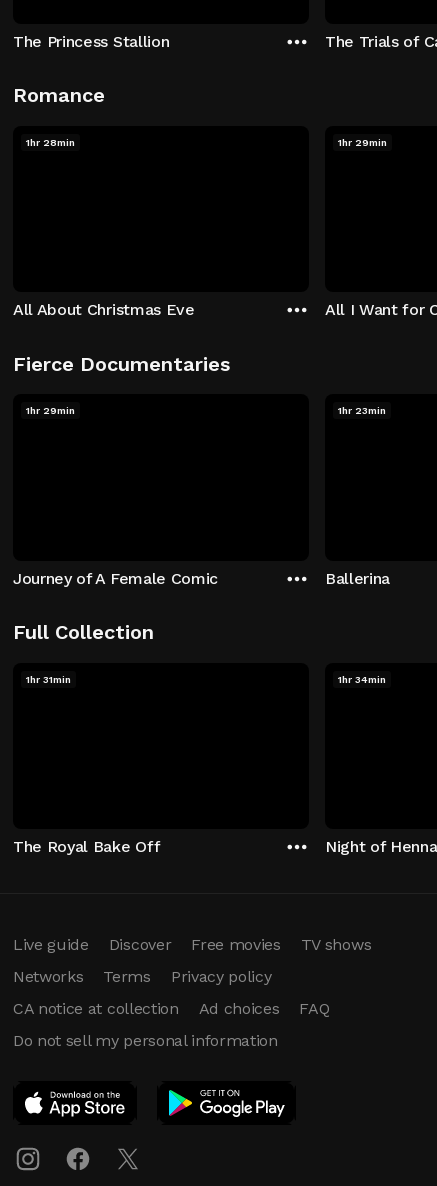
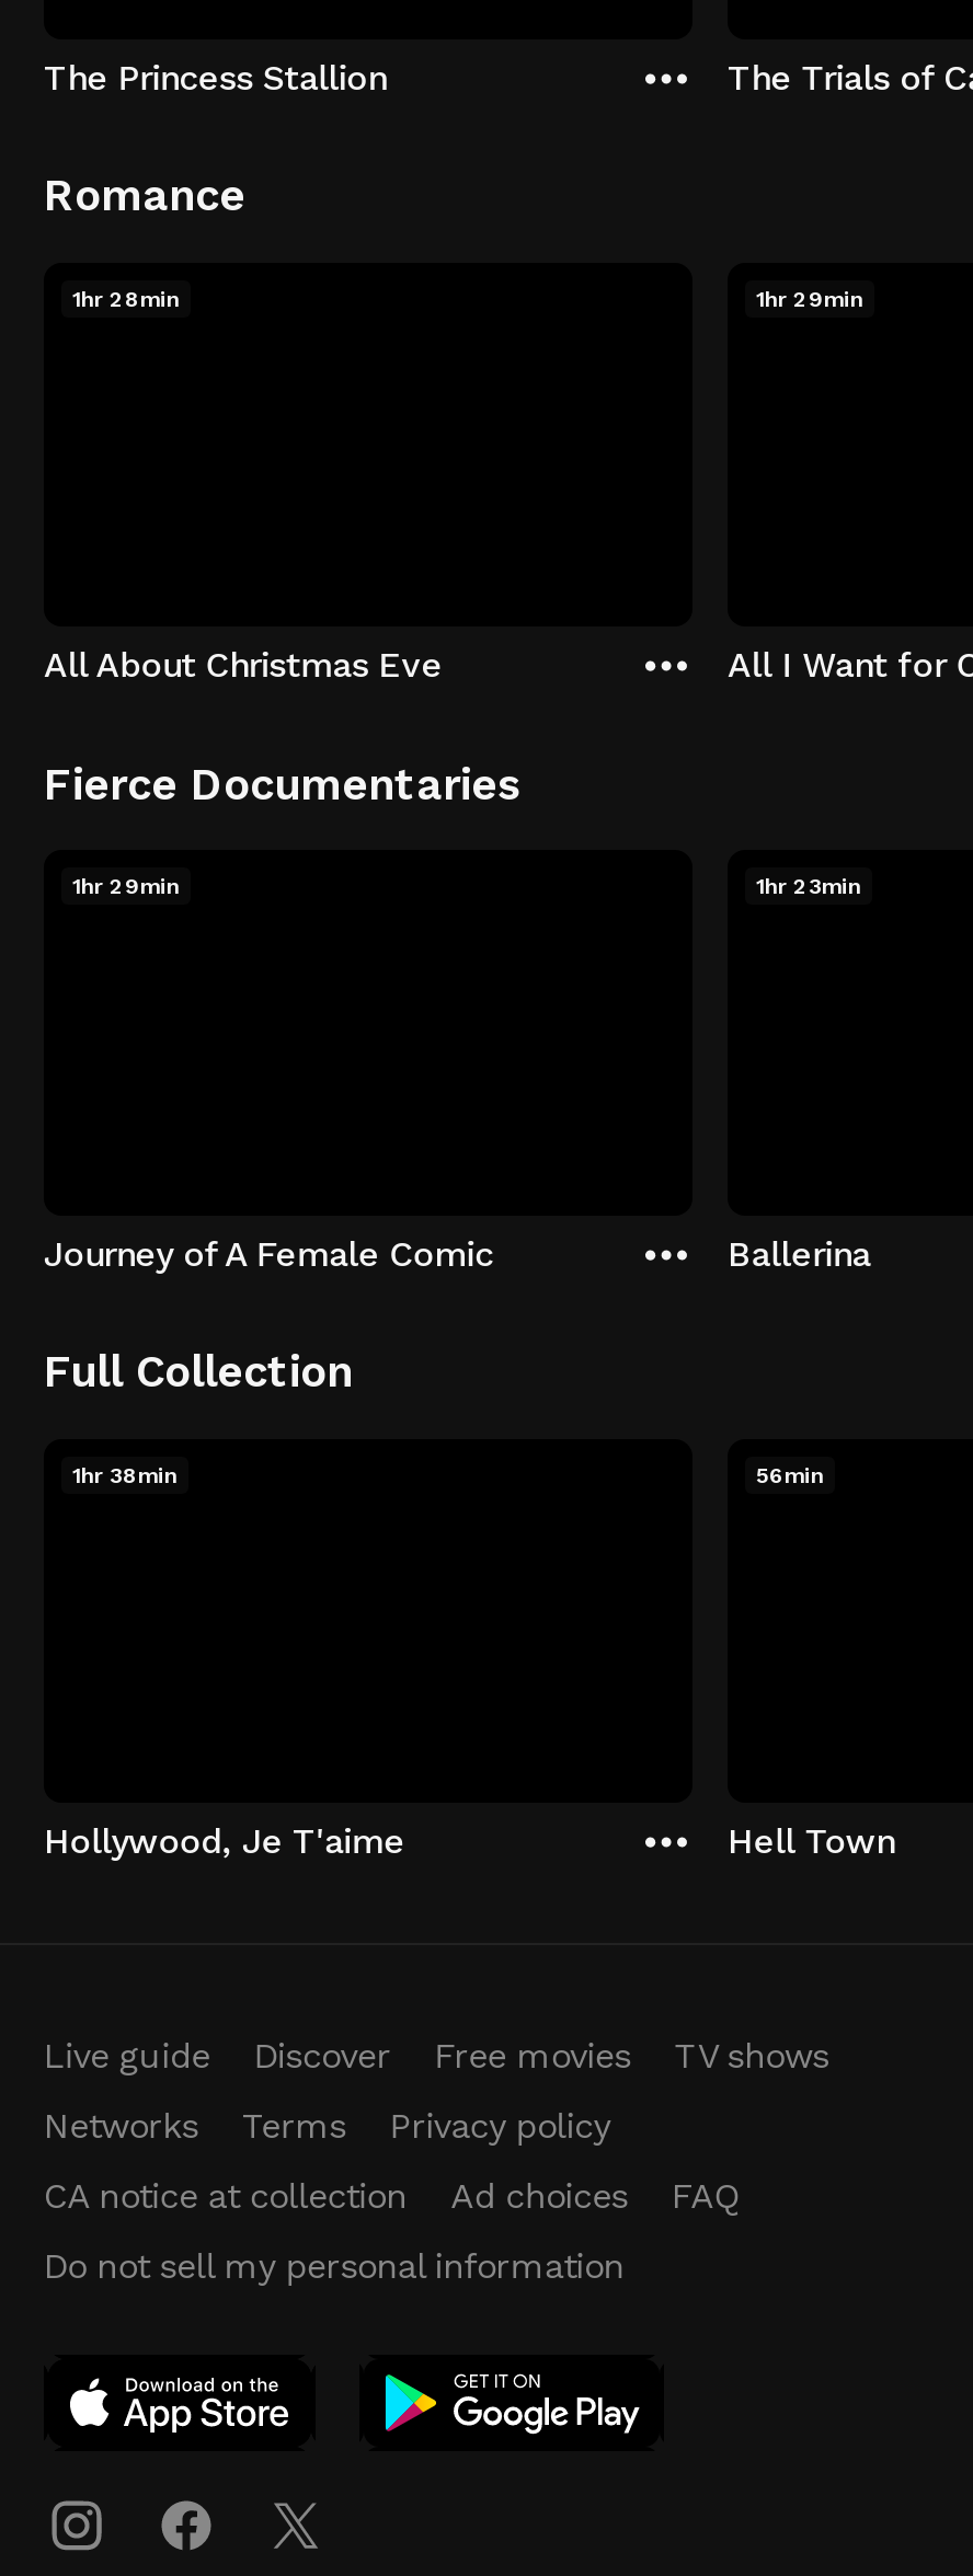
[26,673,71,684] 1hr 31min -> [72,1462,178,1486] 1hr 38min
[338,673,386,684] 1hr 34min -> [756,1462,824,1486] 56min
[13,837,160,856] The Royal Bake Off -> [44,1820,405,1862] Hollywood, Je T'aime
[325,837,437,856] Night of Henna -> [728,1820,894,1862] Hell Town

